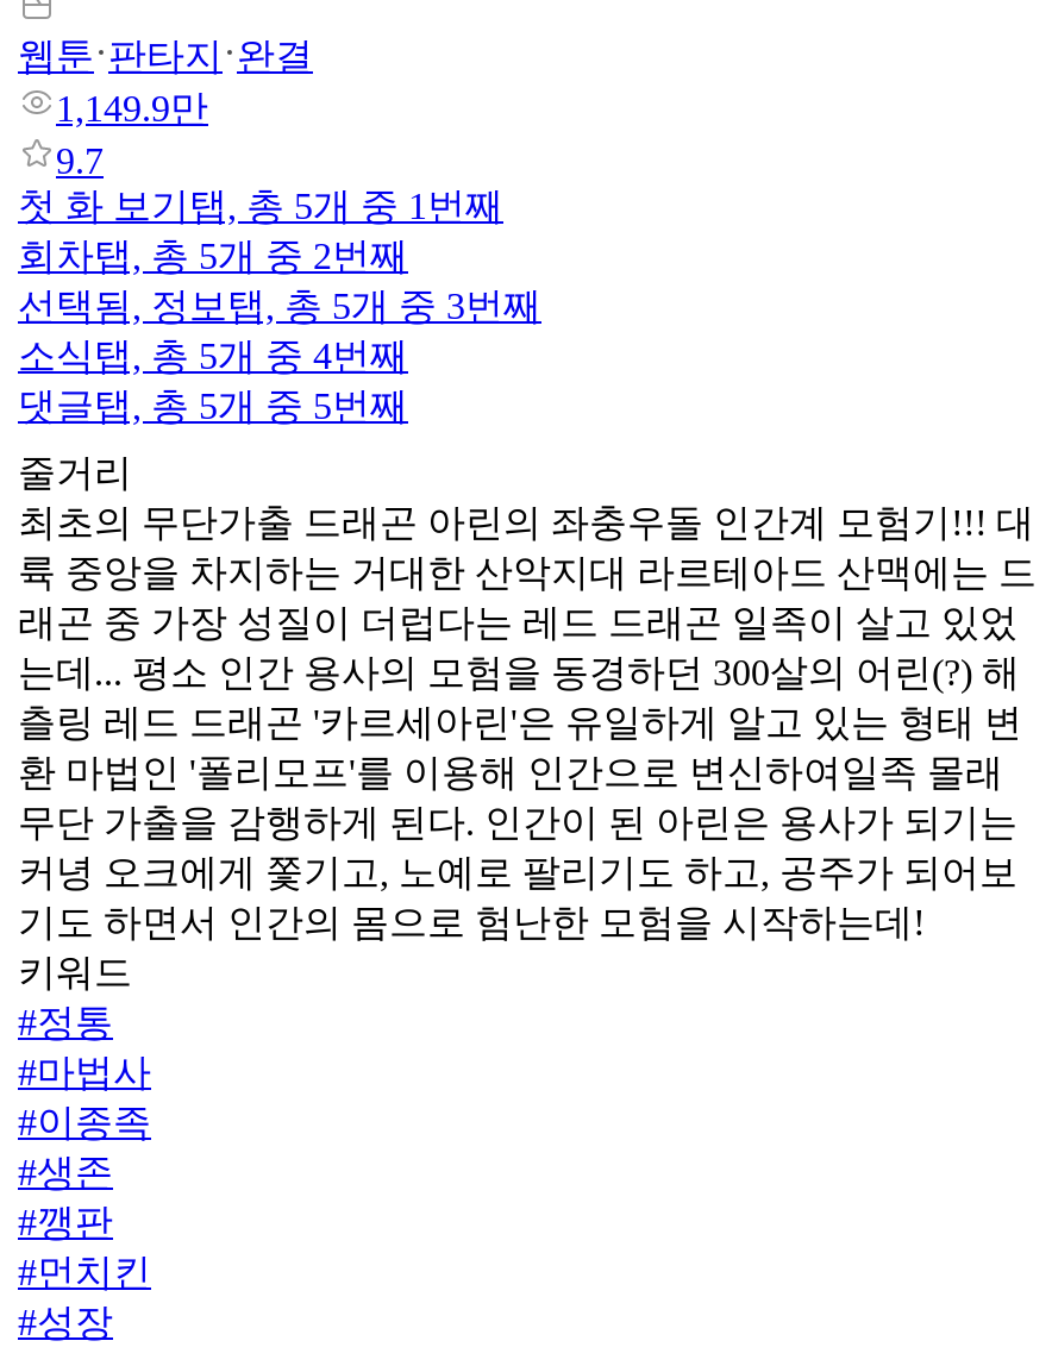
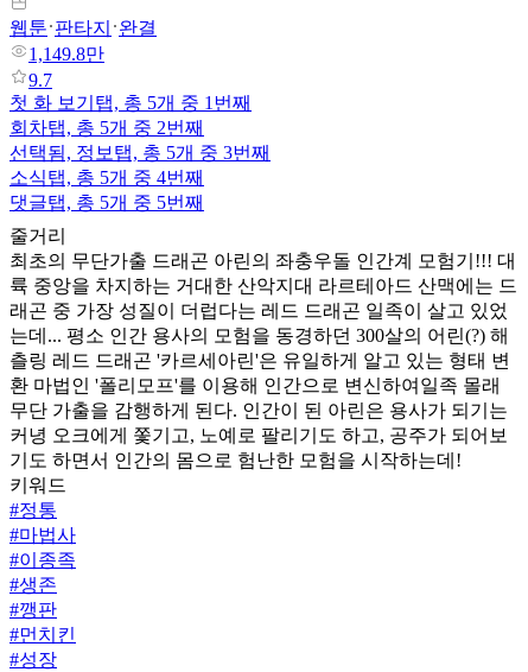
[56,88,208,129] 1,149.9만 -> [28,44,104,64] 1,149.8만

